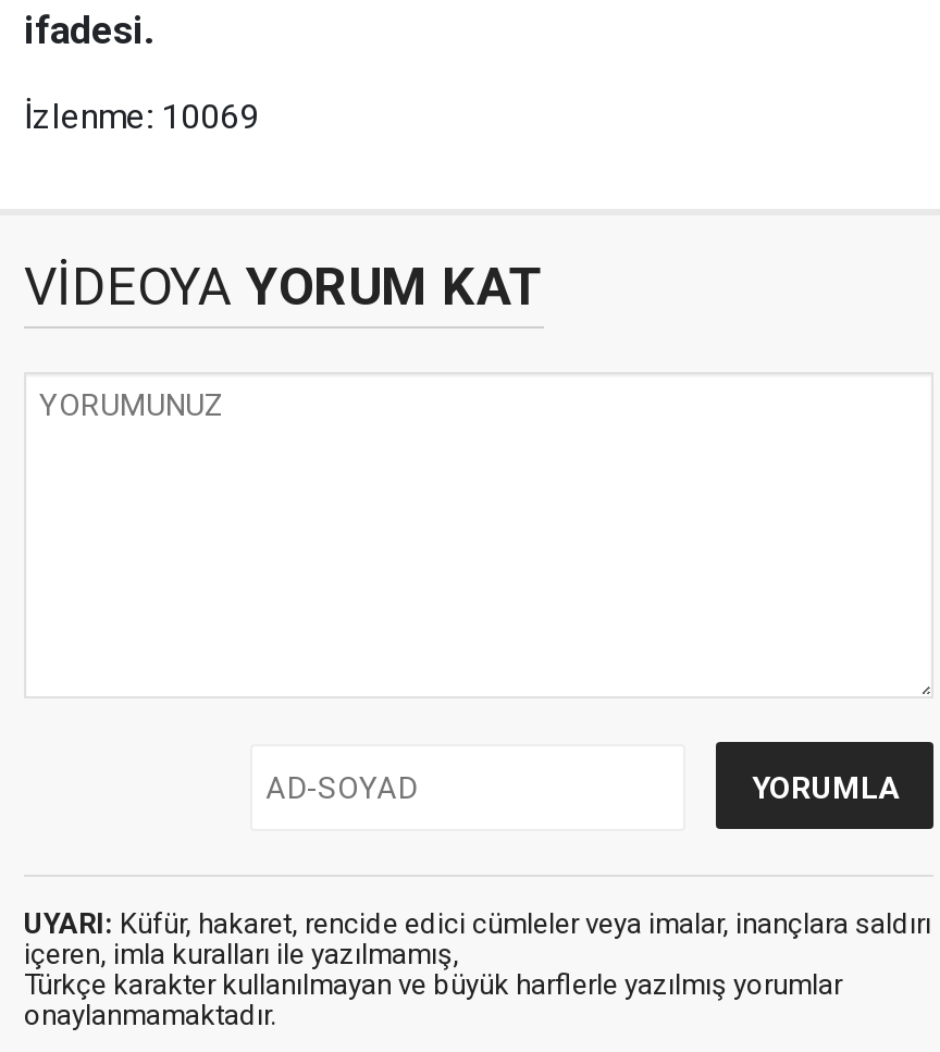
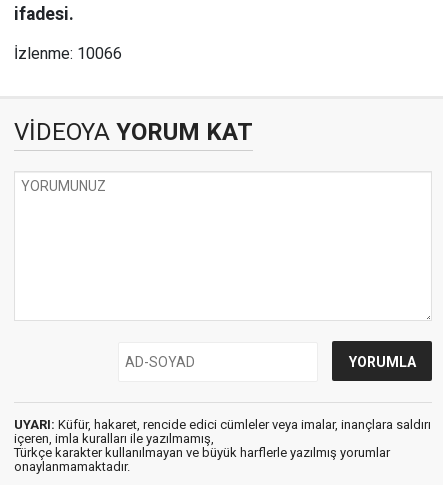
[24,96,259,137] İzlenme: 10069 -> [14,44,122,63] İzlenme: 10066

